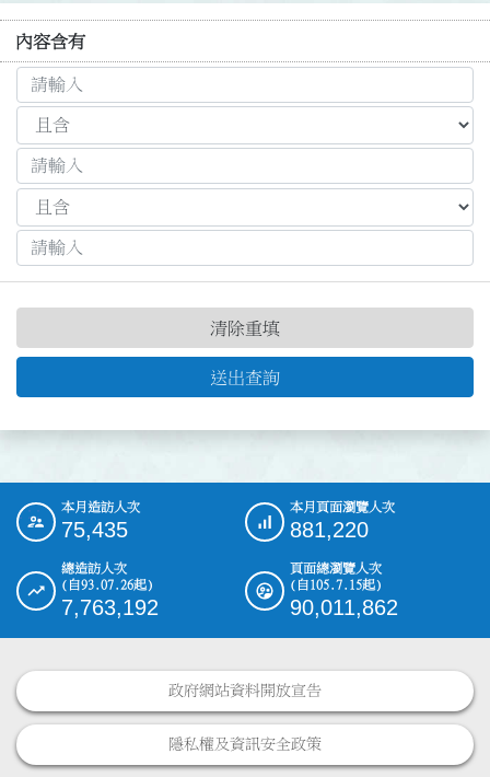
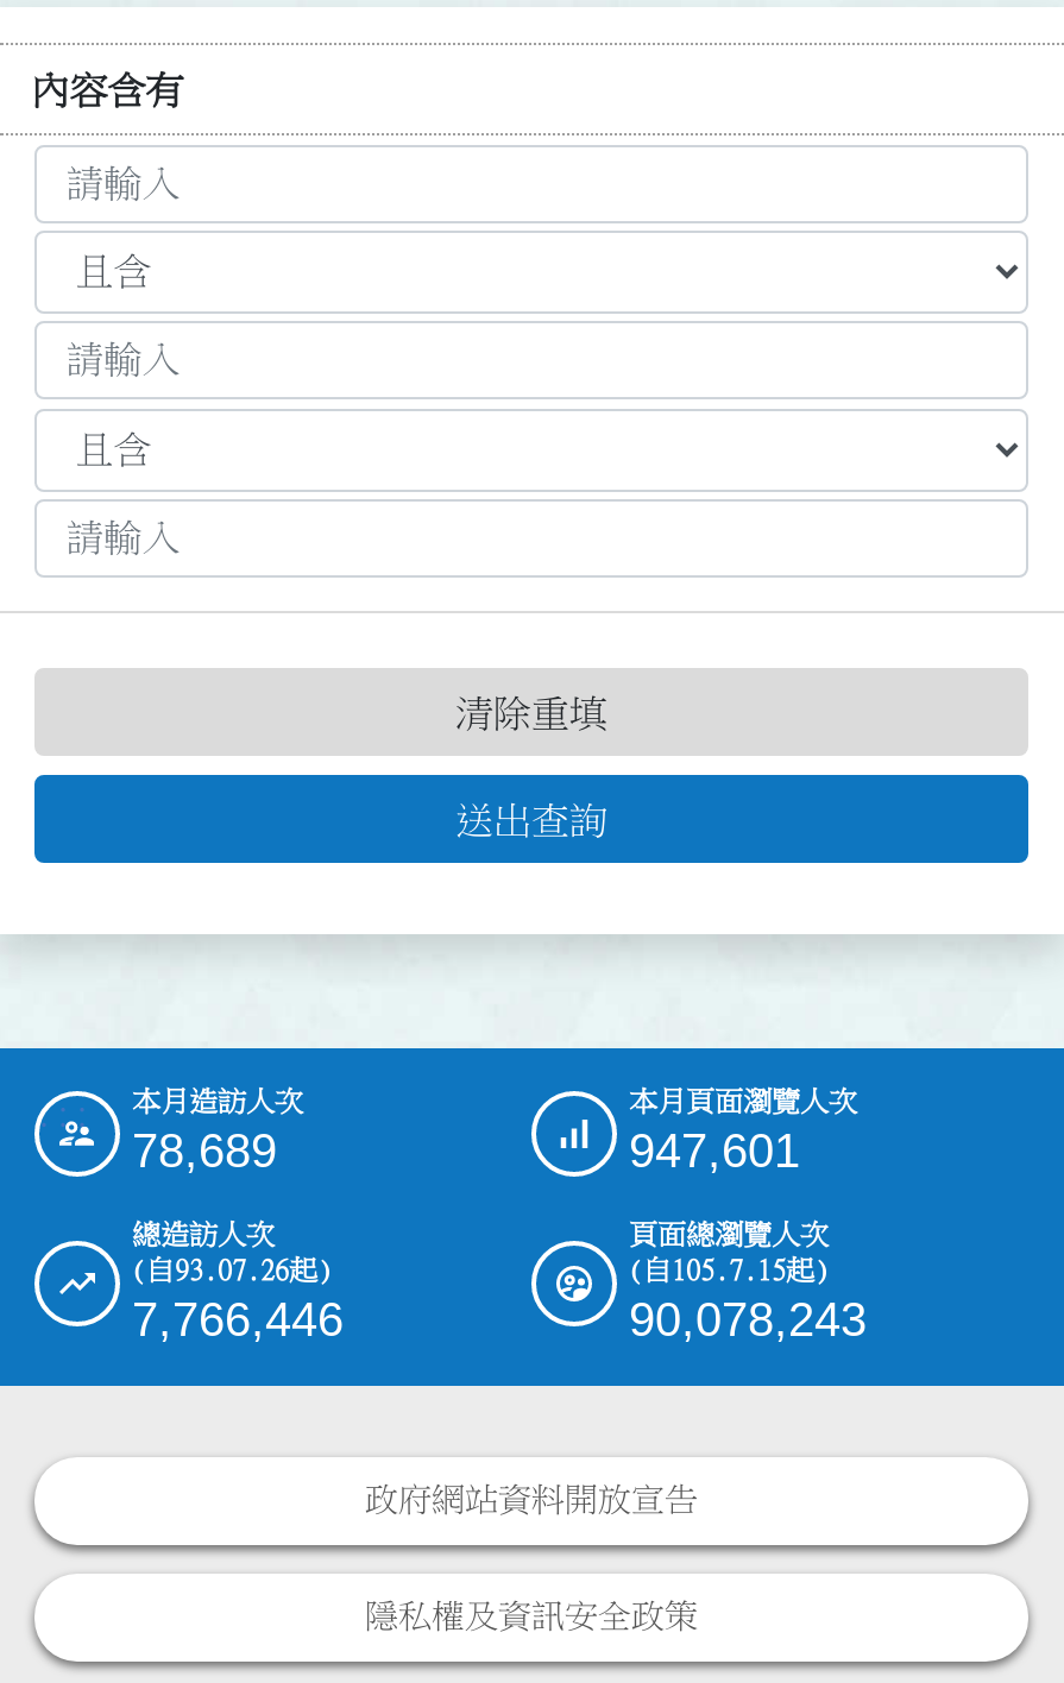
[61,518,128,542] 75,435 -> [132,1125,277,1178] 78,689
[290,518,369,542] 881,220 -> [629,1125,800,1178] 947,601
[61,596,159,620] 7,763,192 -> [132,1294,344,1346] 7,766,446
[290,596,398,620] 90,011,862 -> [629,1294,867,1346] 90,078,243

